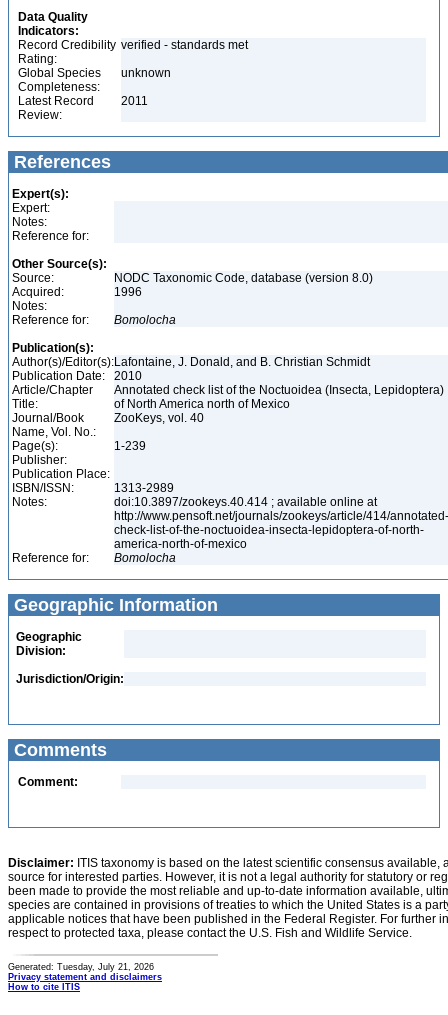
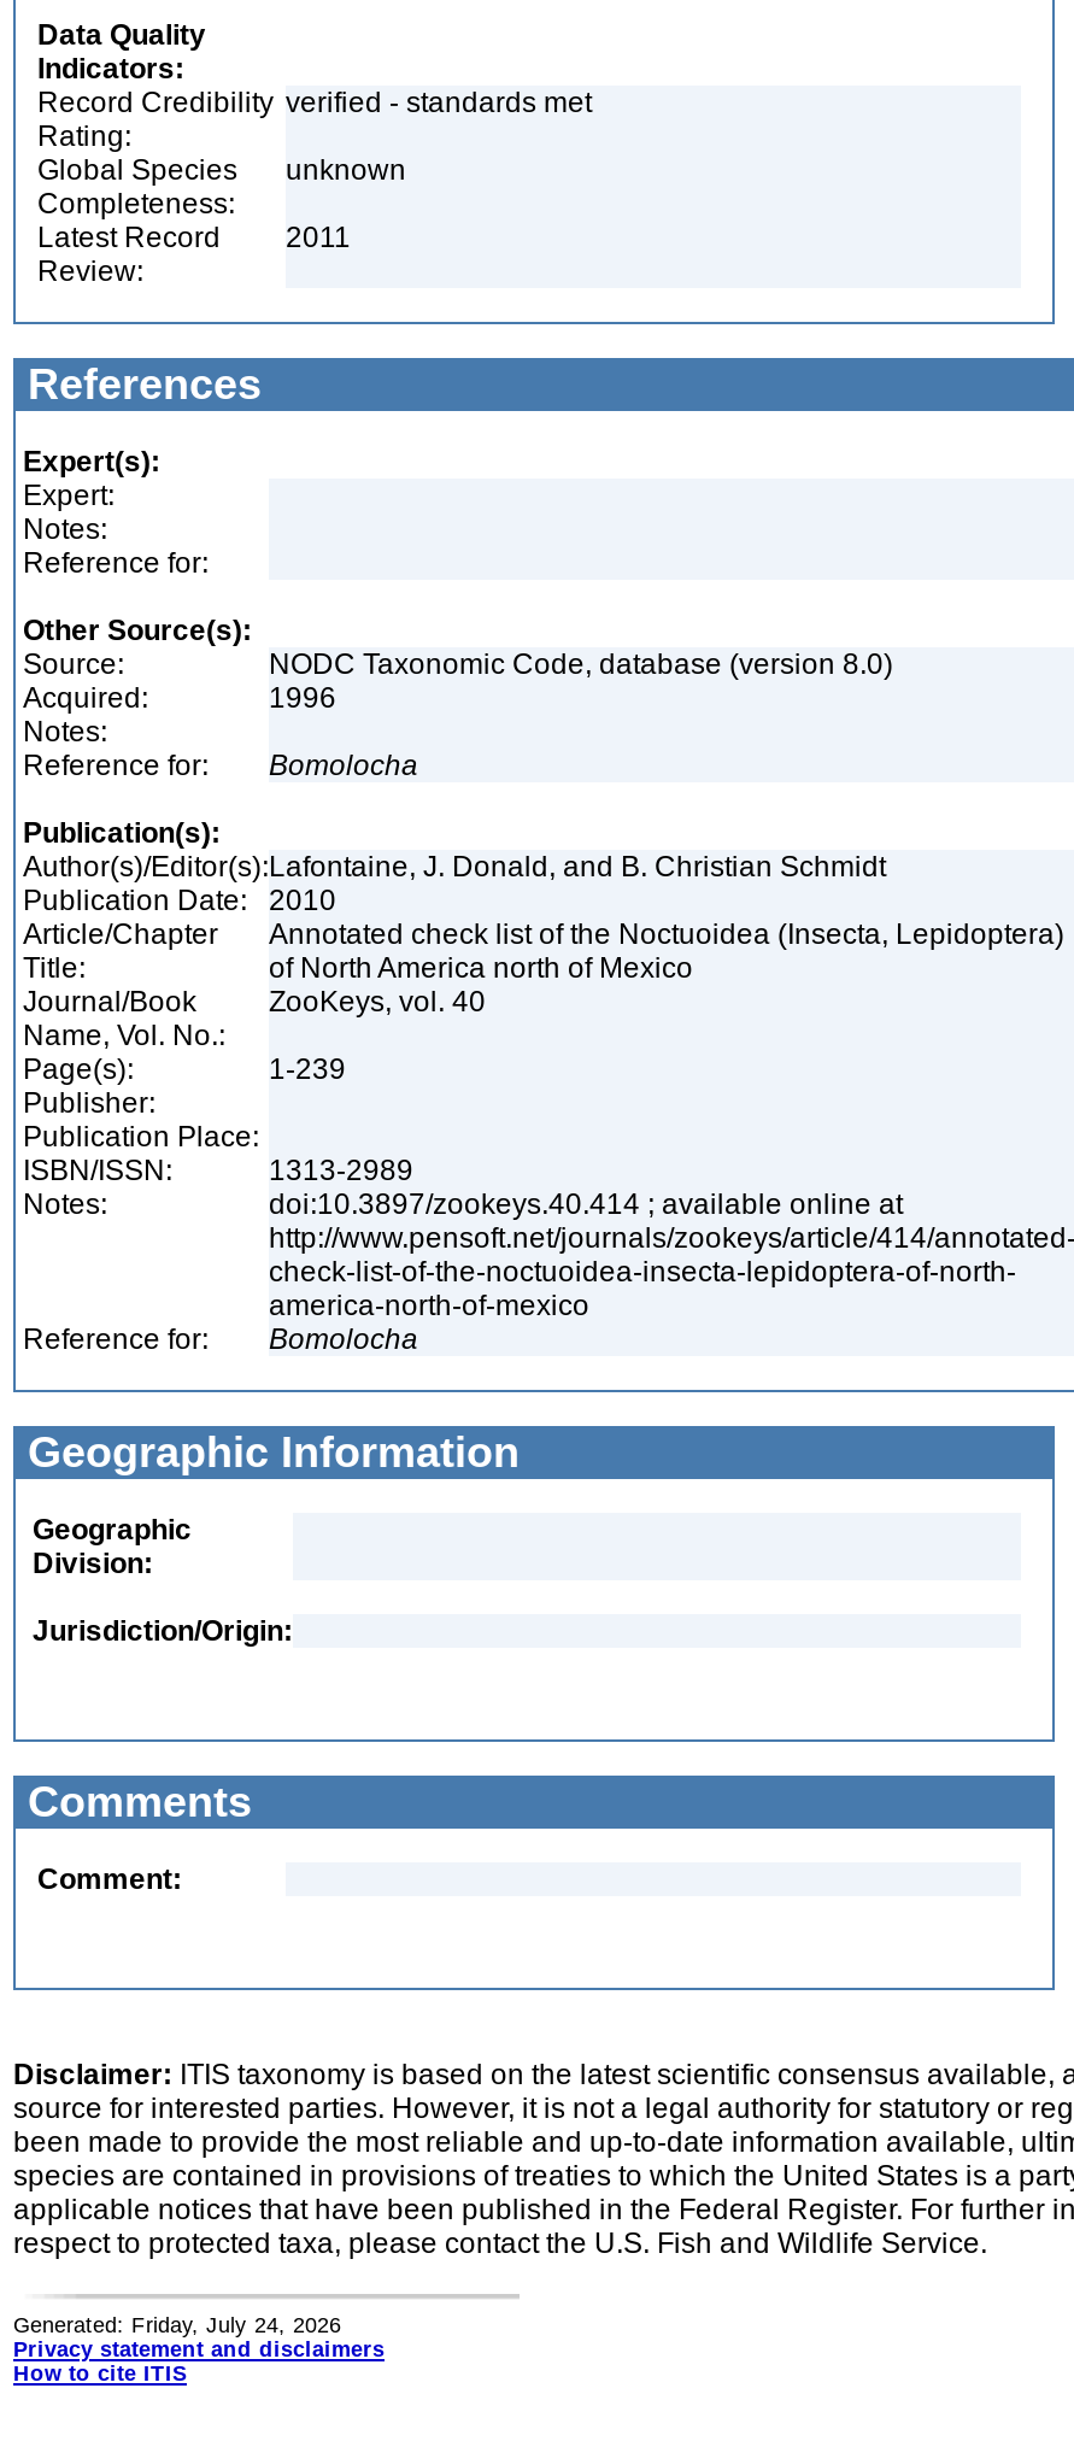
[8,962,154,972] Generated: Tuesday, July 21, 2026 -> [13,2313,341,2337] Generated: Friday, July 24, 2026

